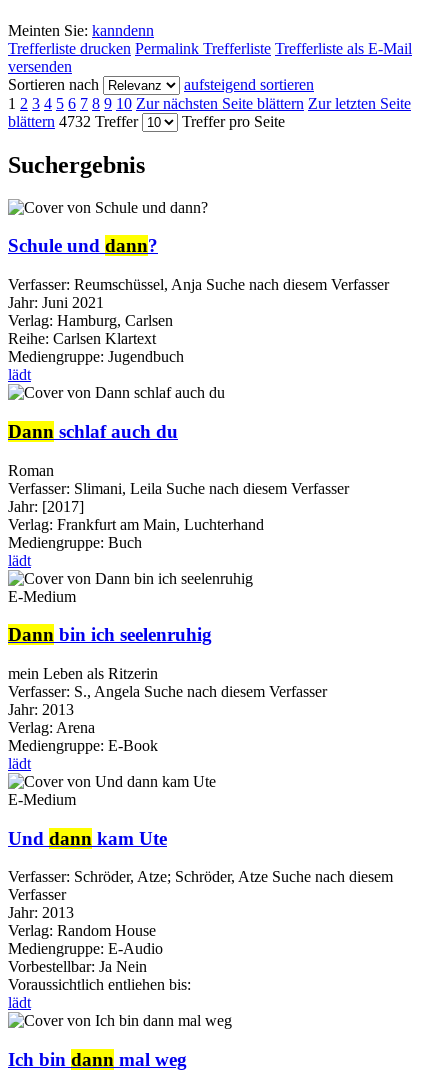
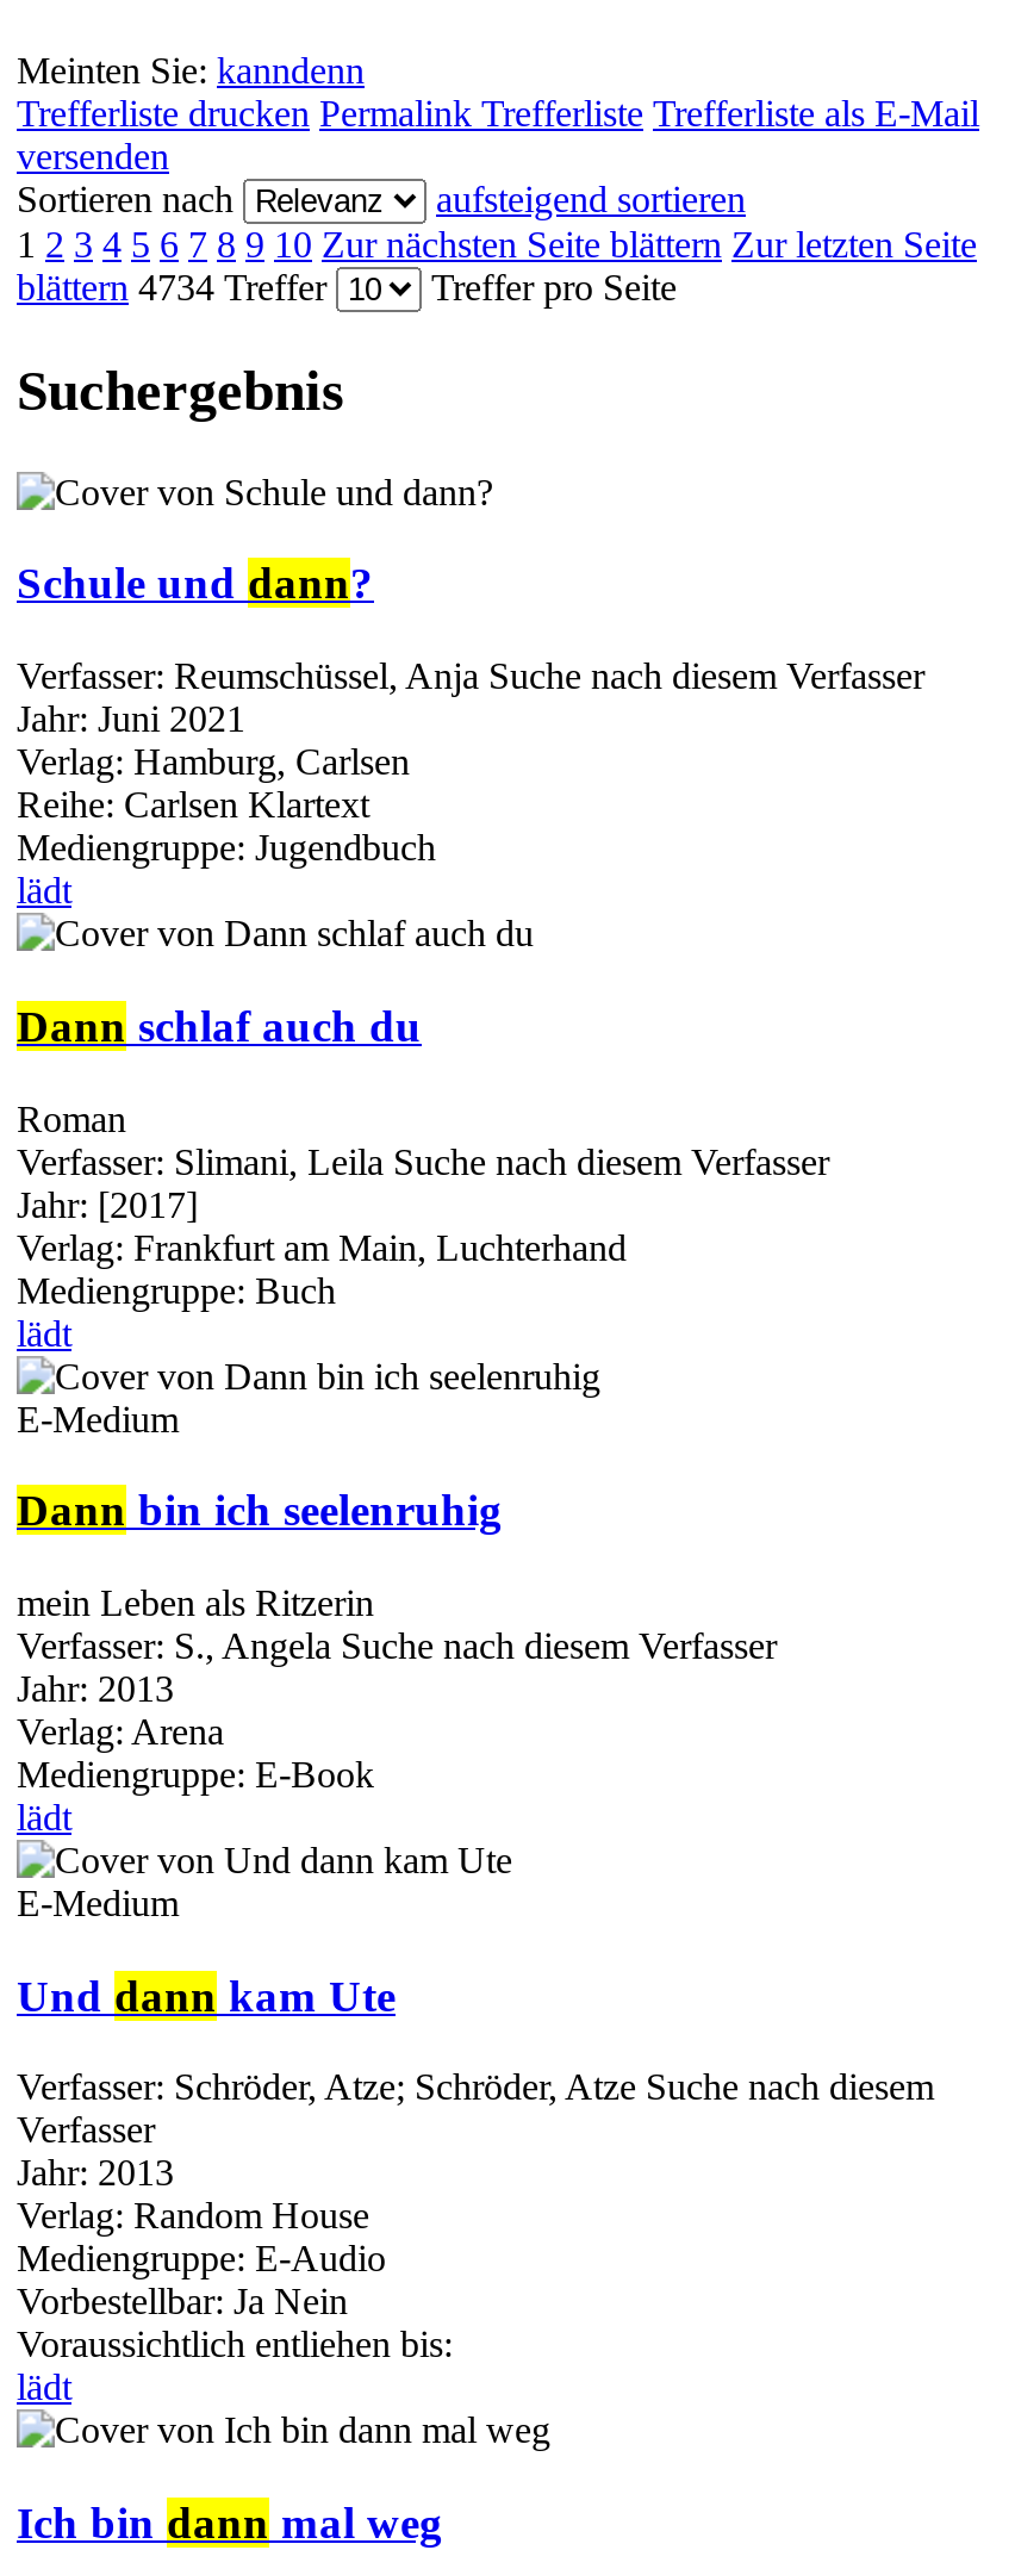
[8,113,138,130] blättern 4732 Treffer -> [17,267,326,307] blättern 4734 Treffer

